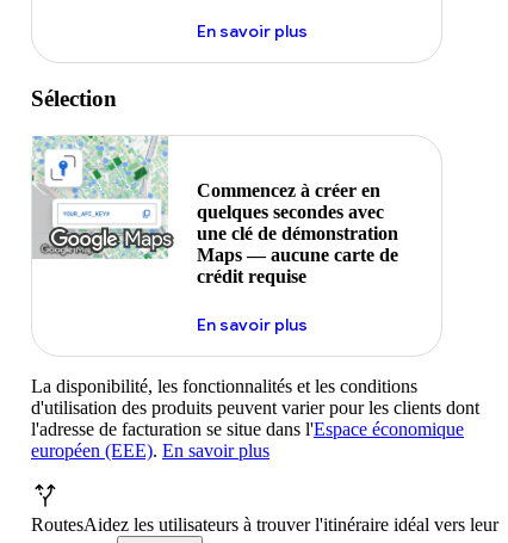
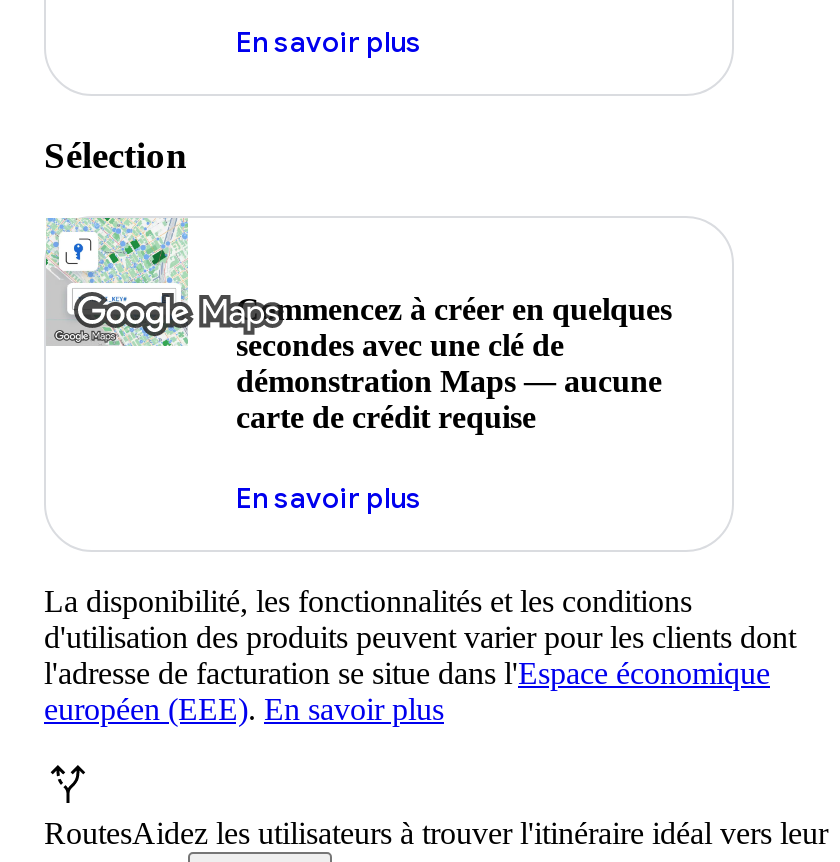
[32,135,169,260] [image] -> [46,218,272,388] [image]

